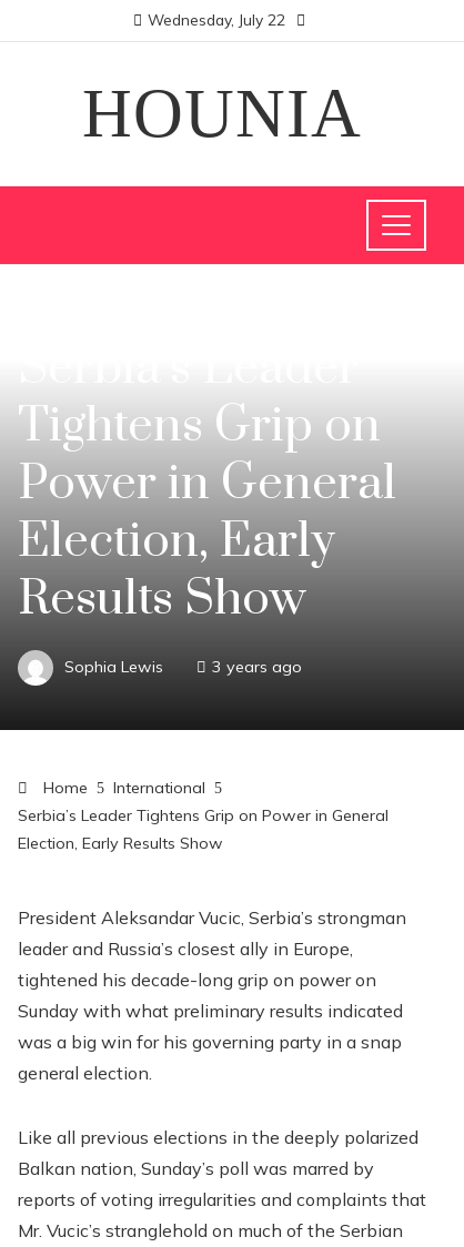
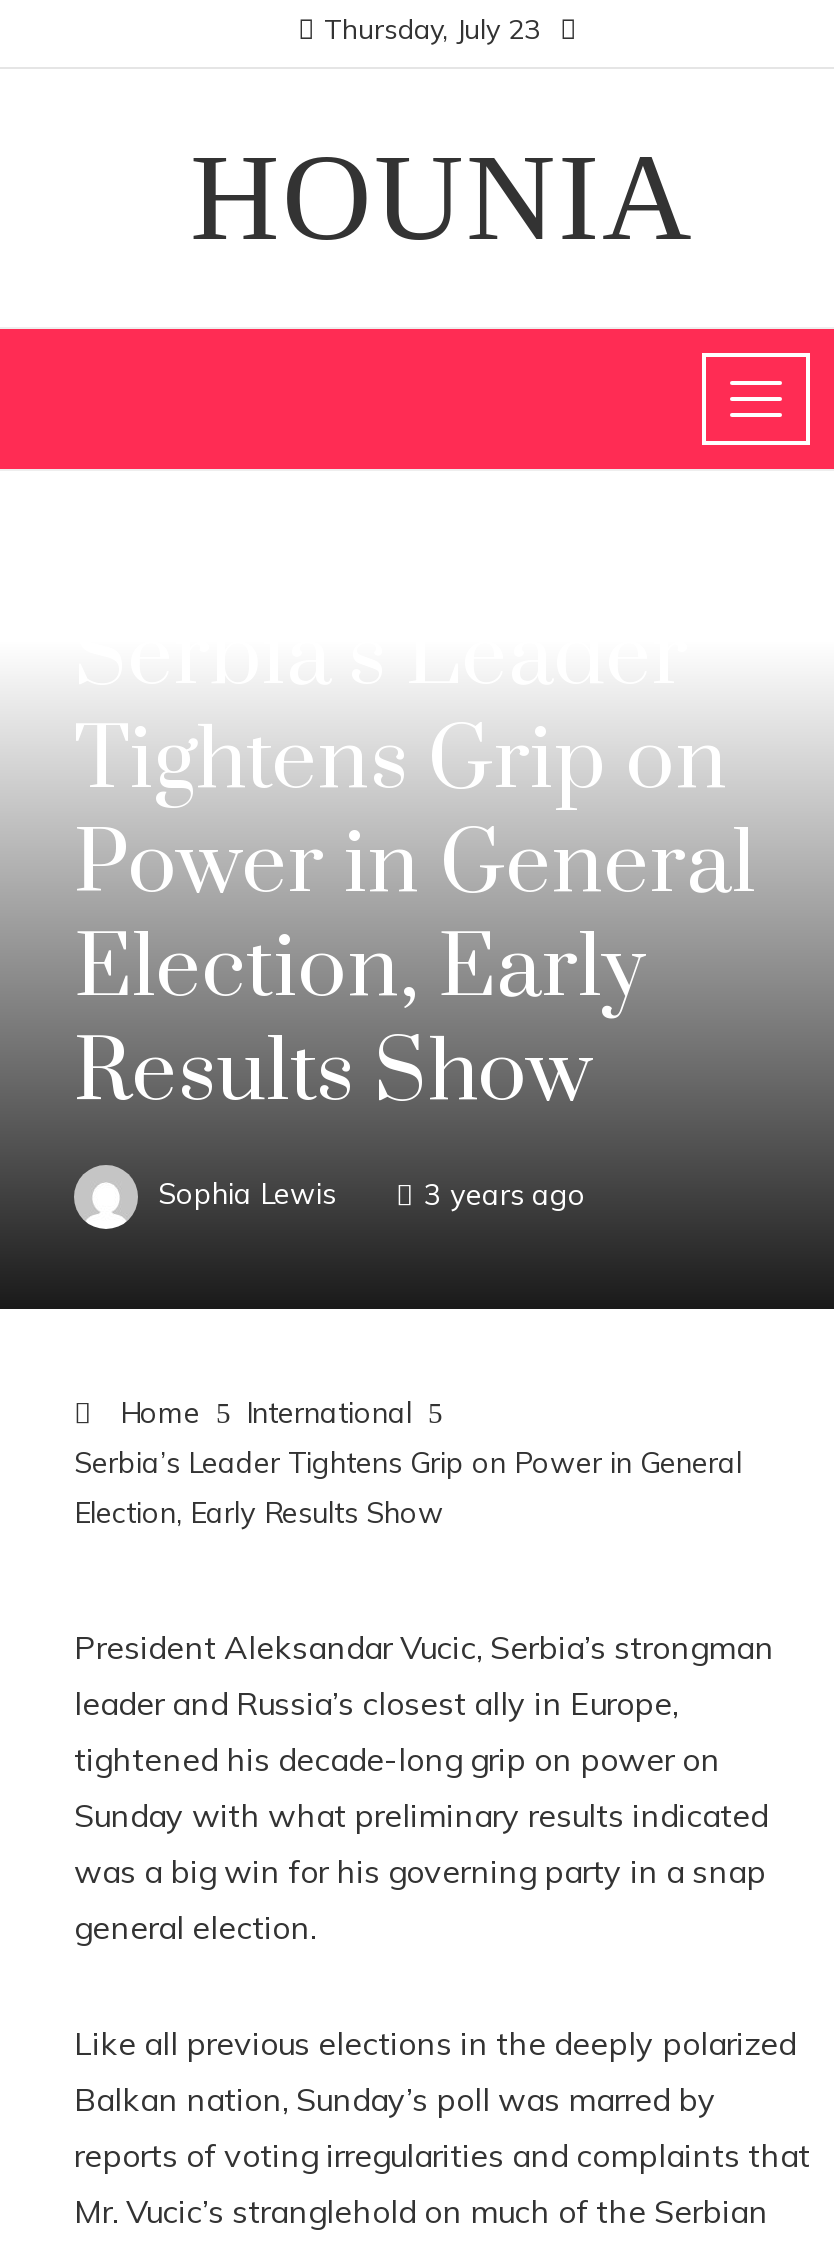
[148,10,285,29] Wednesday, July 22 -> [324,11,540,45] Thursday, July 23

